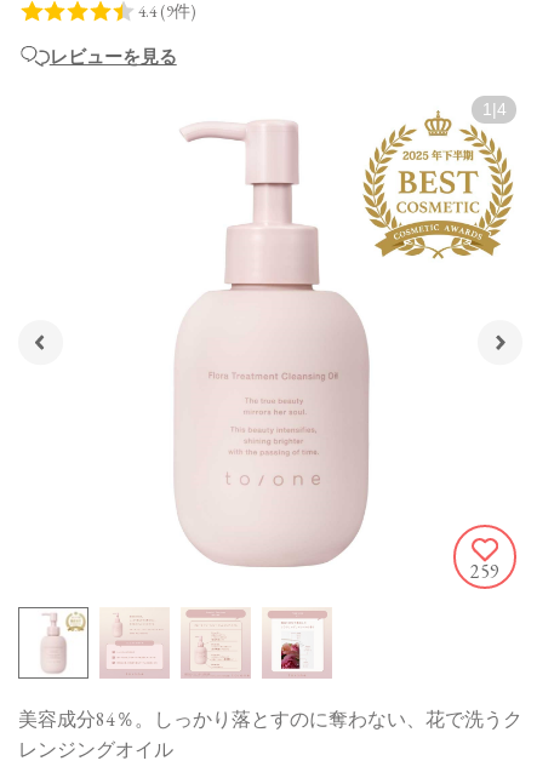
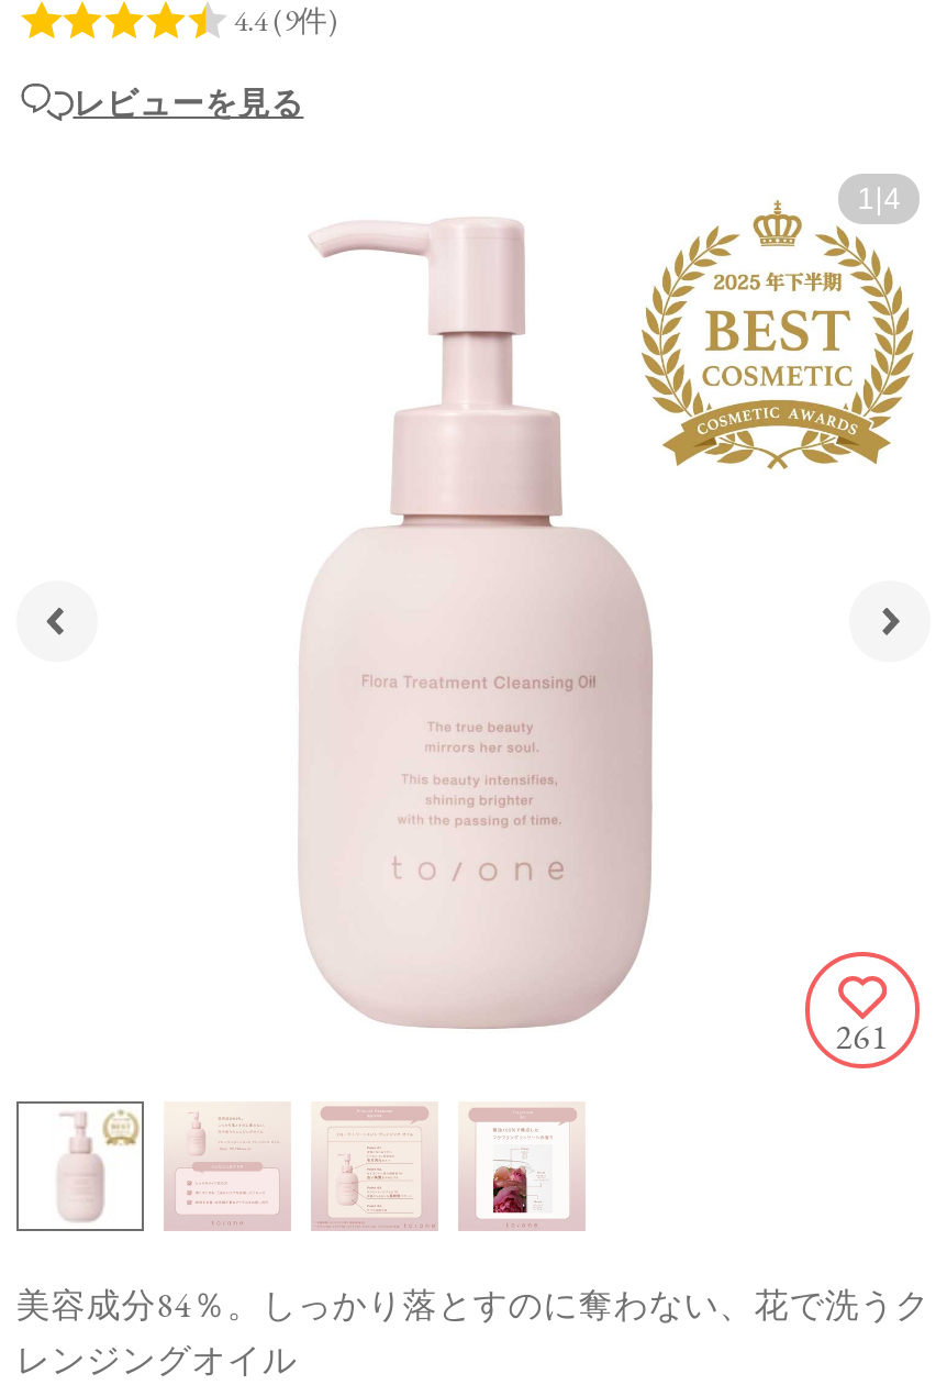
[470,559,499,584] 259 -> [836,1014,889,1060] 261

